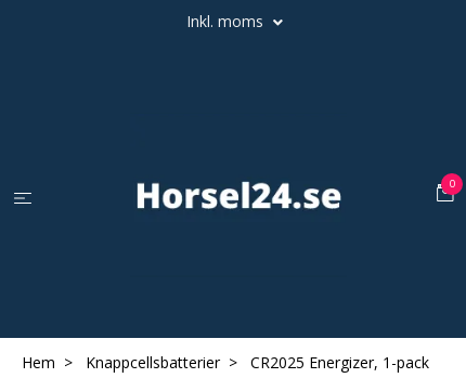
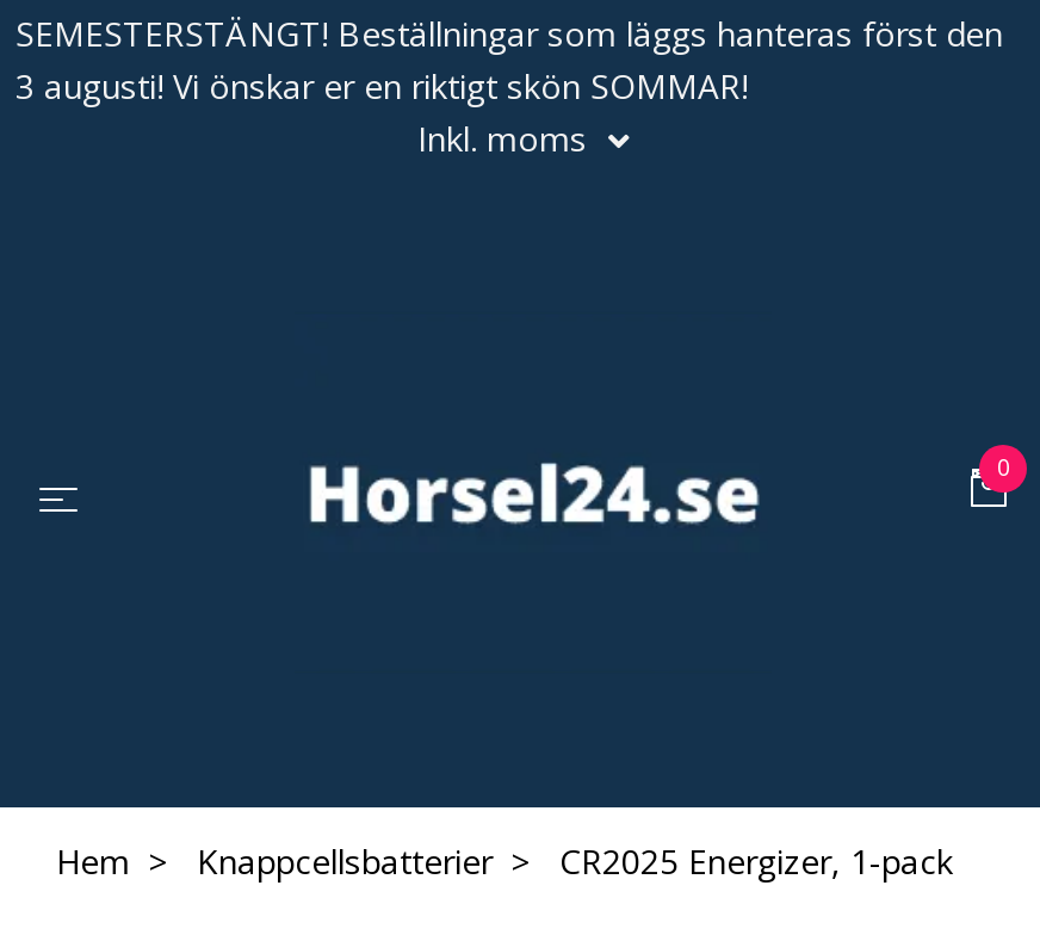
none -> [16,11,1003,109] SEMESTERSTÄNGT! Beställningar som läggs hanteras först den | 3 augusti! Vi önskar er en riktigt skön SOMMAR!

